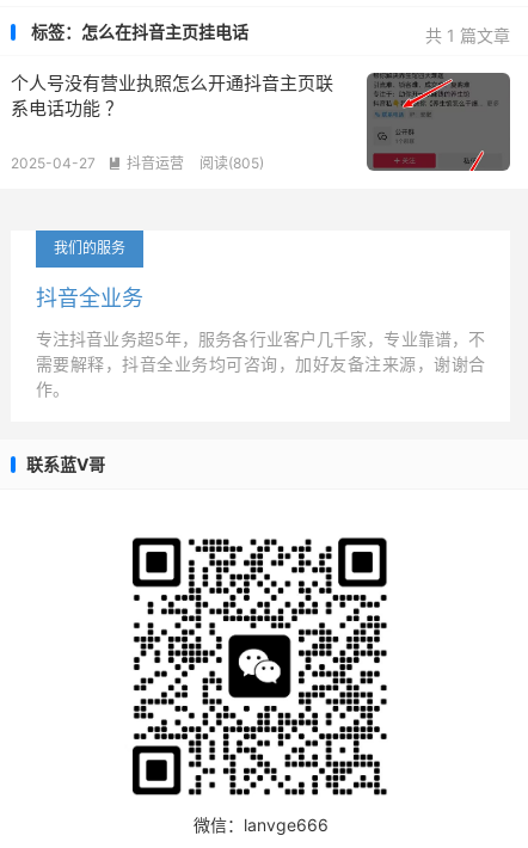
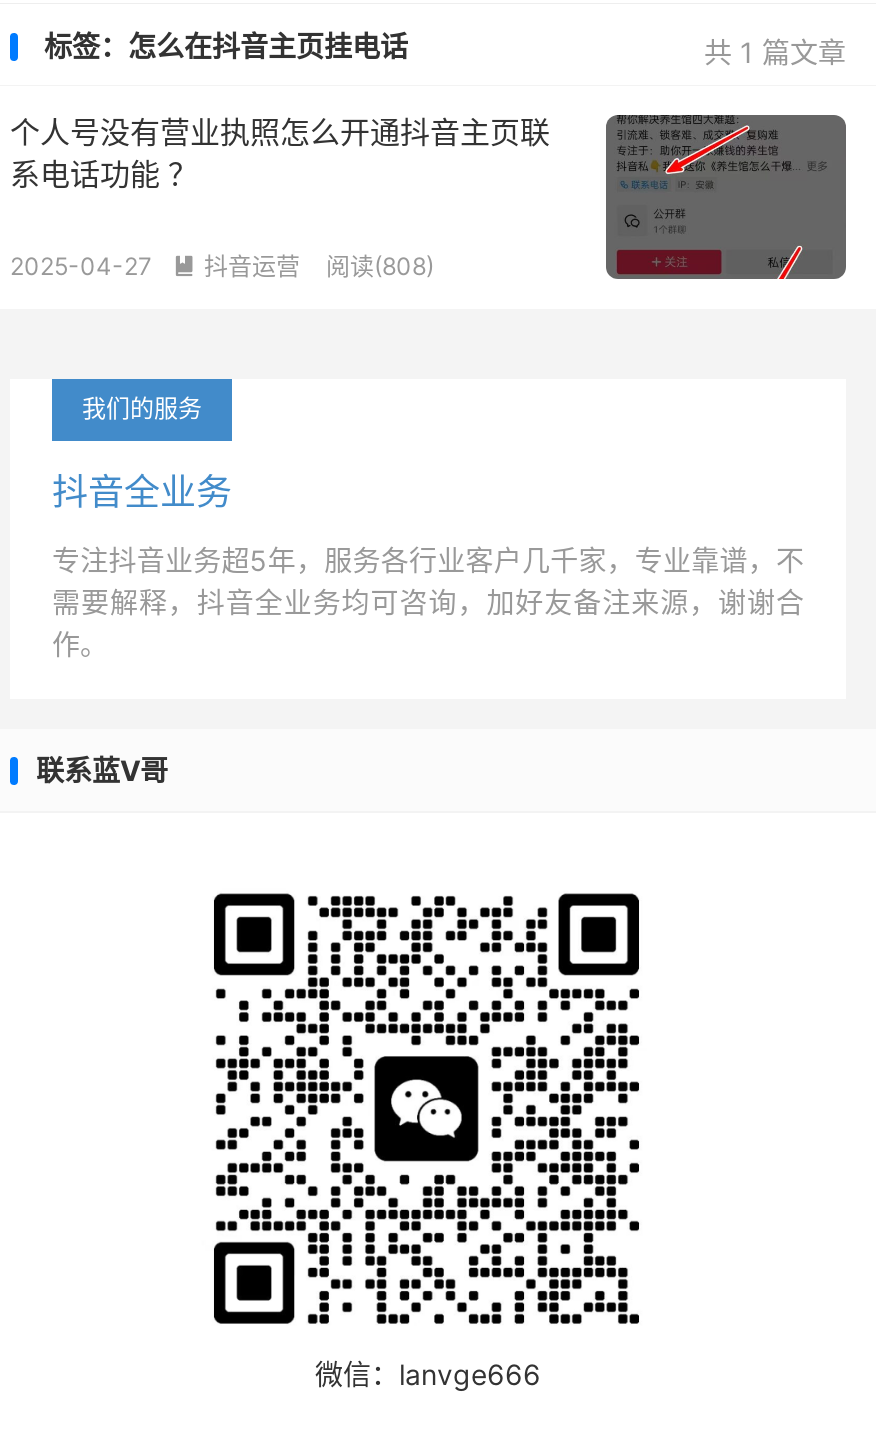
[199,154,264,172] 阅读(805) -> [326,251,434,281] 阅读(808)

